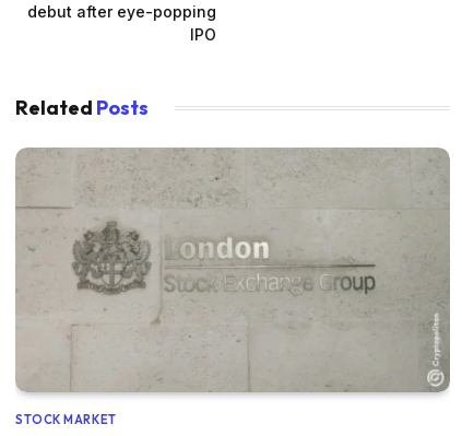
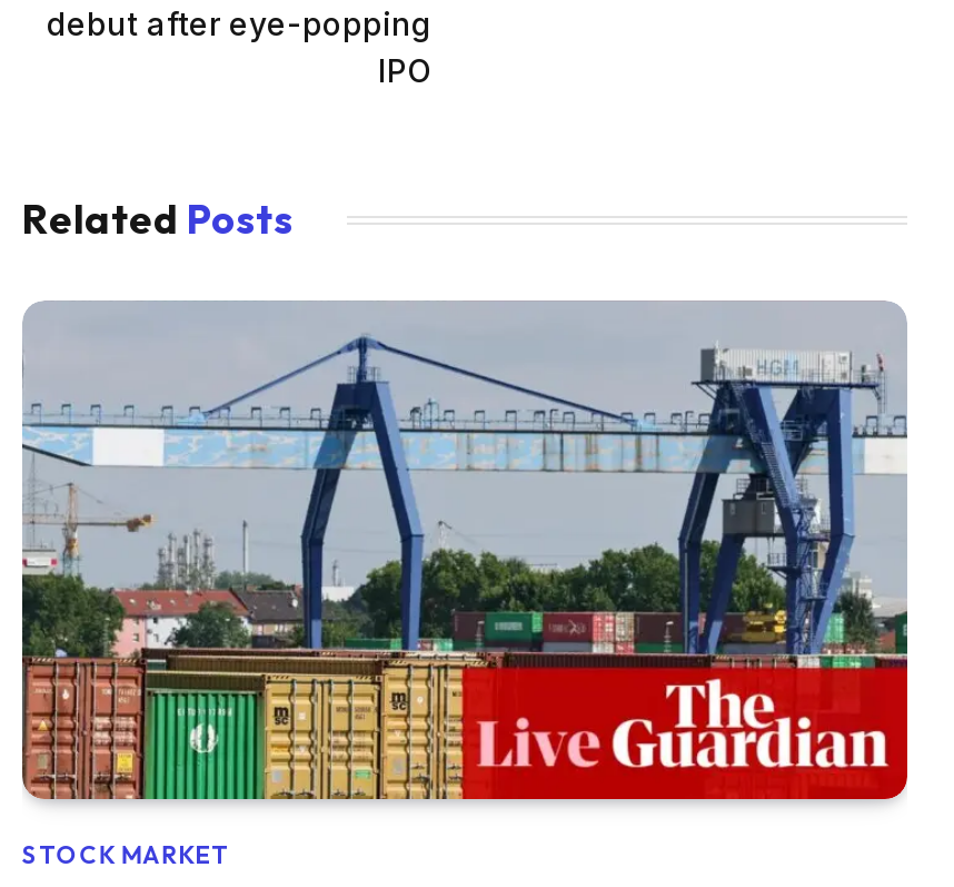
[14,148,451,393] [image] -> [22,305,910,801] [image]

